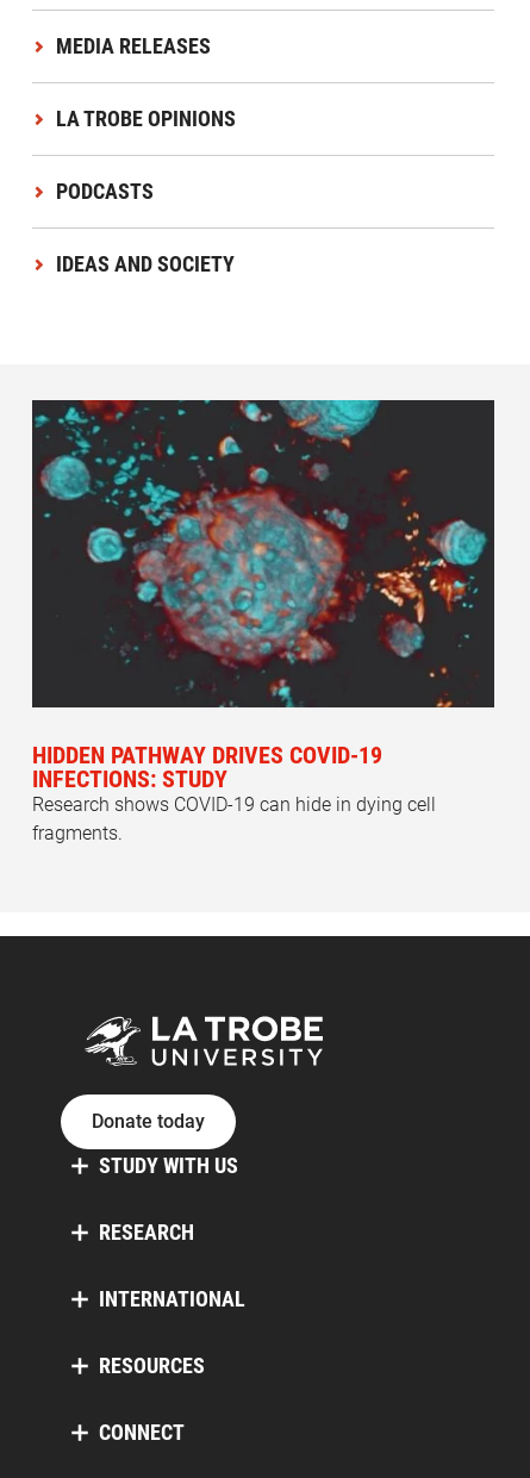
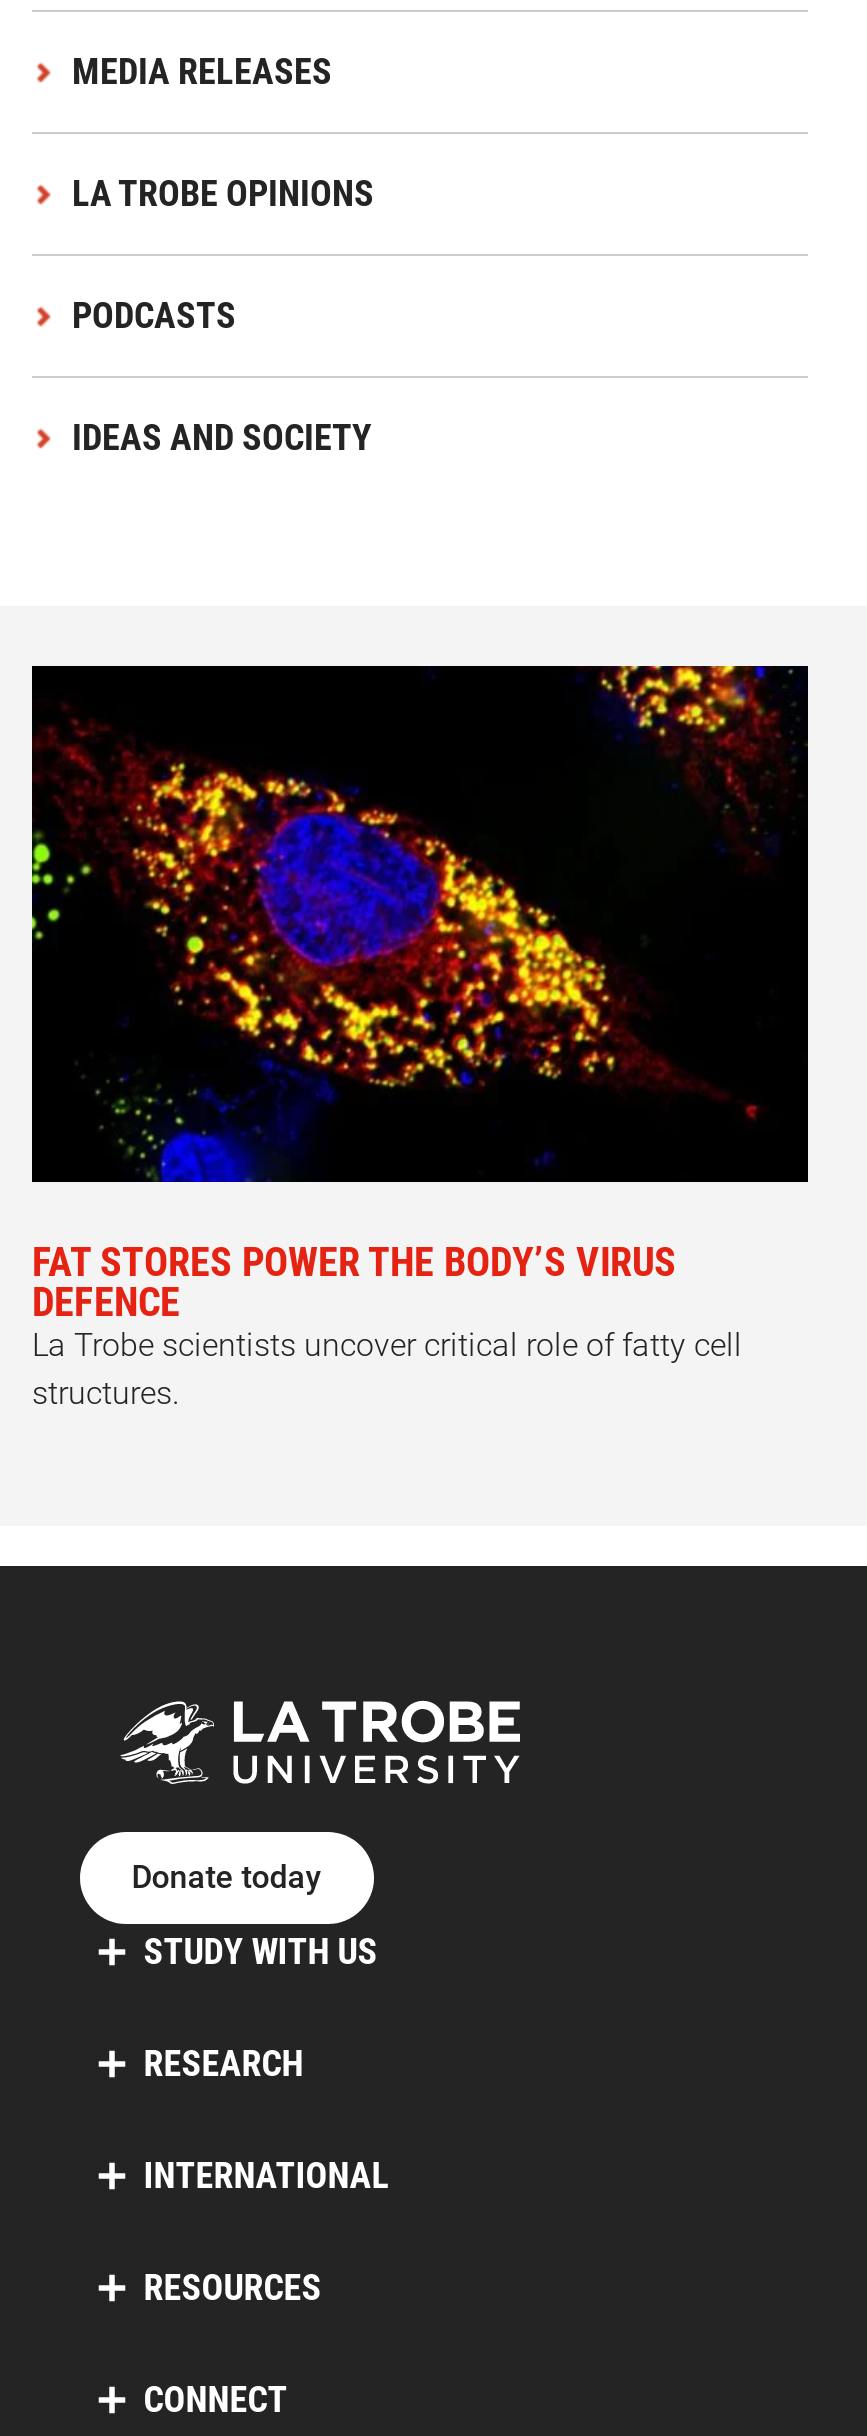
[31,399,494,845] [image] | HIDDEN PATHWAY DRIVES COVID-19 | INFECTIONS: STUDY | Research shows COVID-19 can hide in dying cell | fragments. -> [30,664,806,1413] [image] | FAT STORES POWER THE BODY’S VIRUS | DEFENCE | La Trobe scientists uncover critical role of fatty cell | structures.

